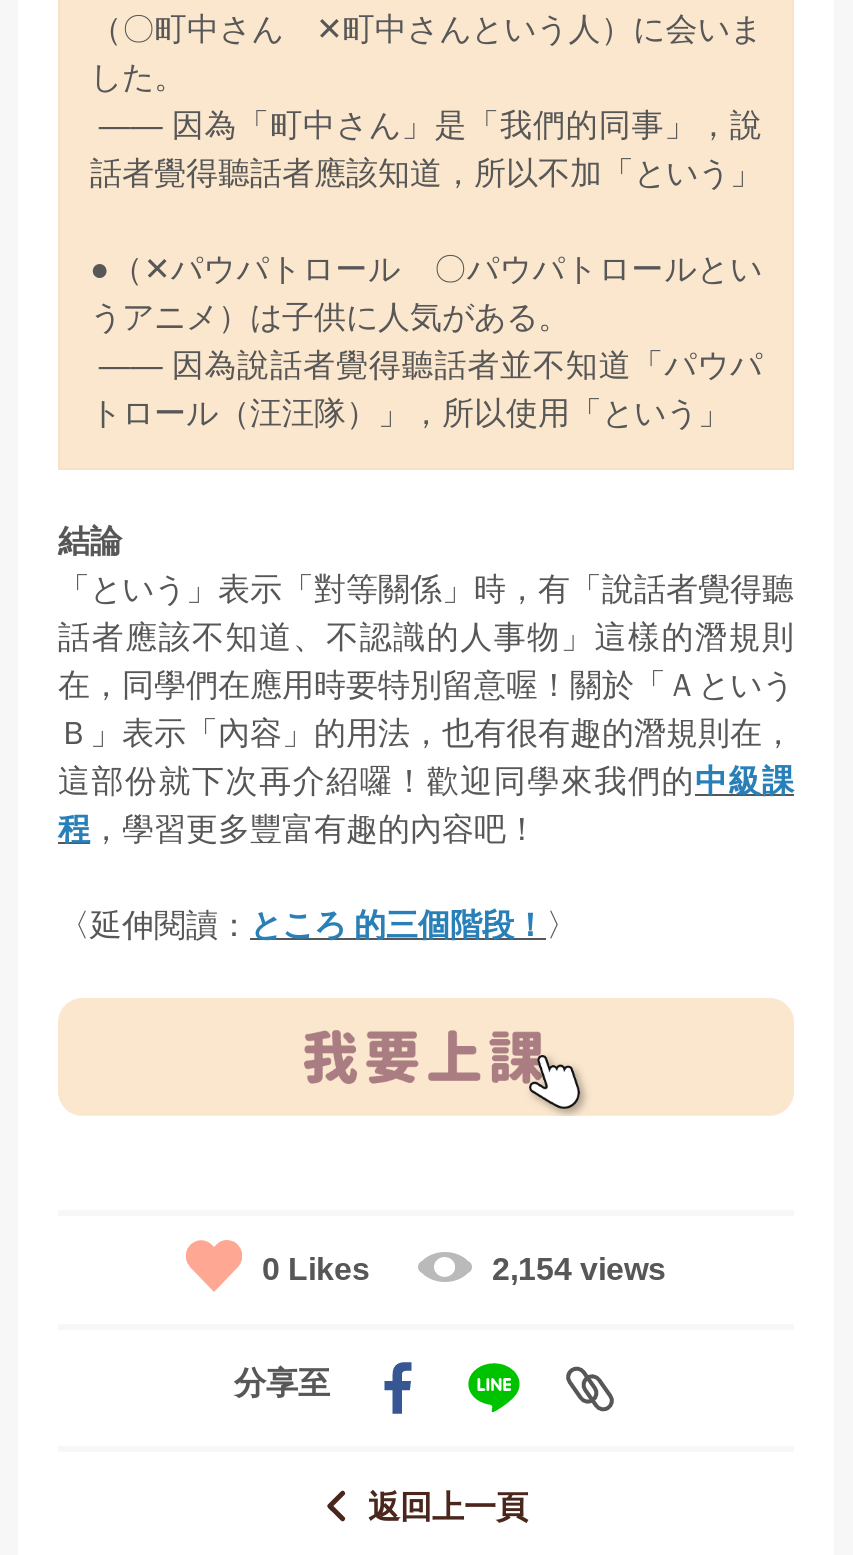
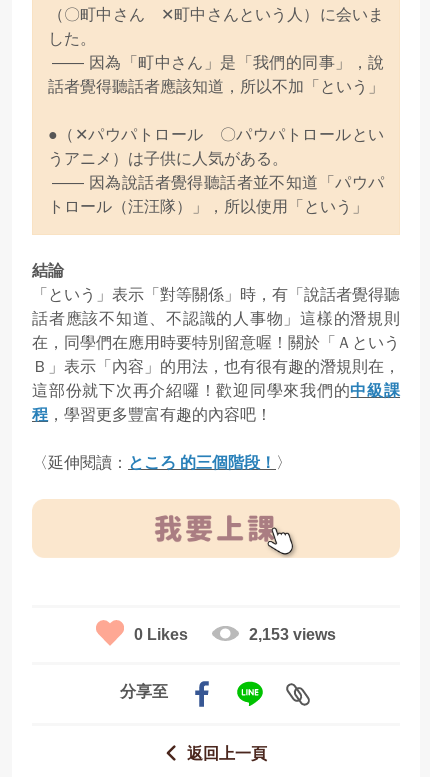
[492,1251,666,1285] 2,154 views -> [249,626,336,643] 2,153 views

